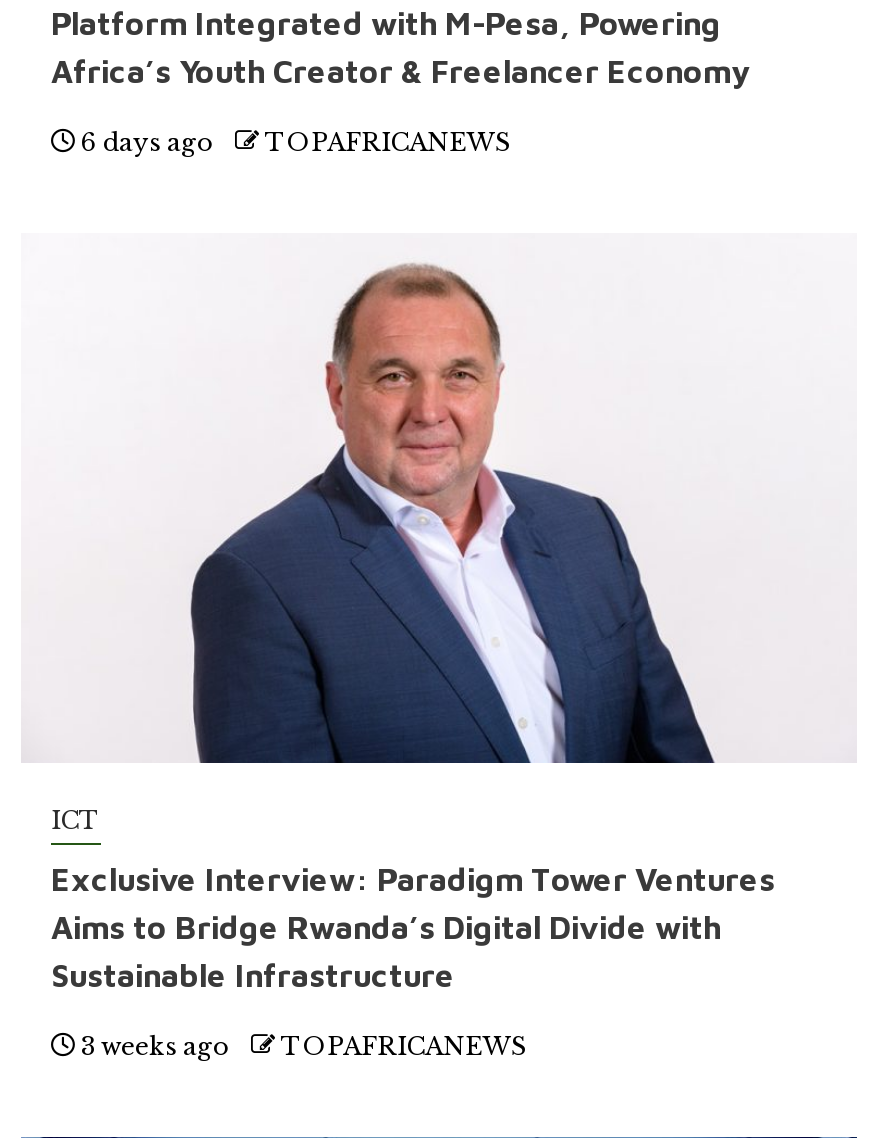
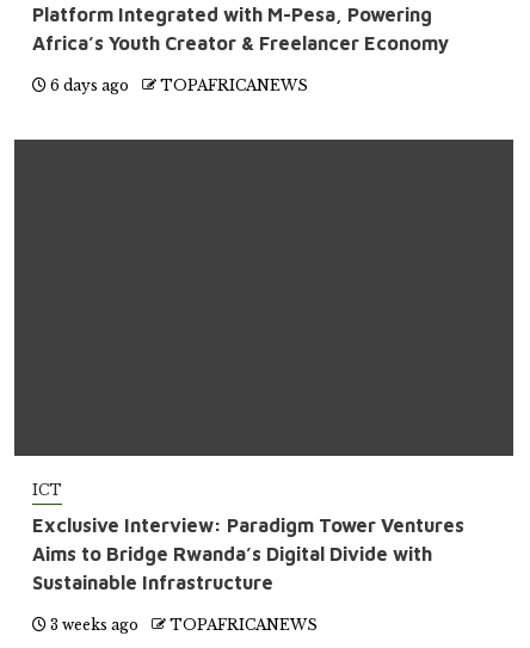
[21,234,857,764] [image] -> none

